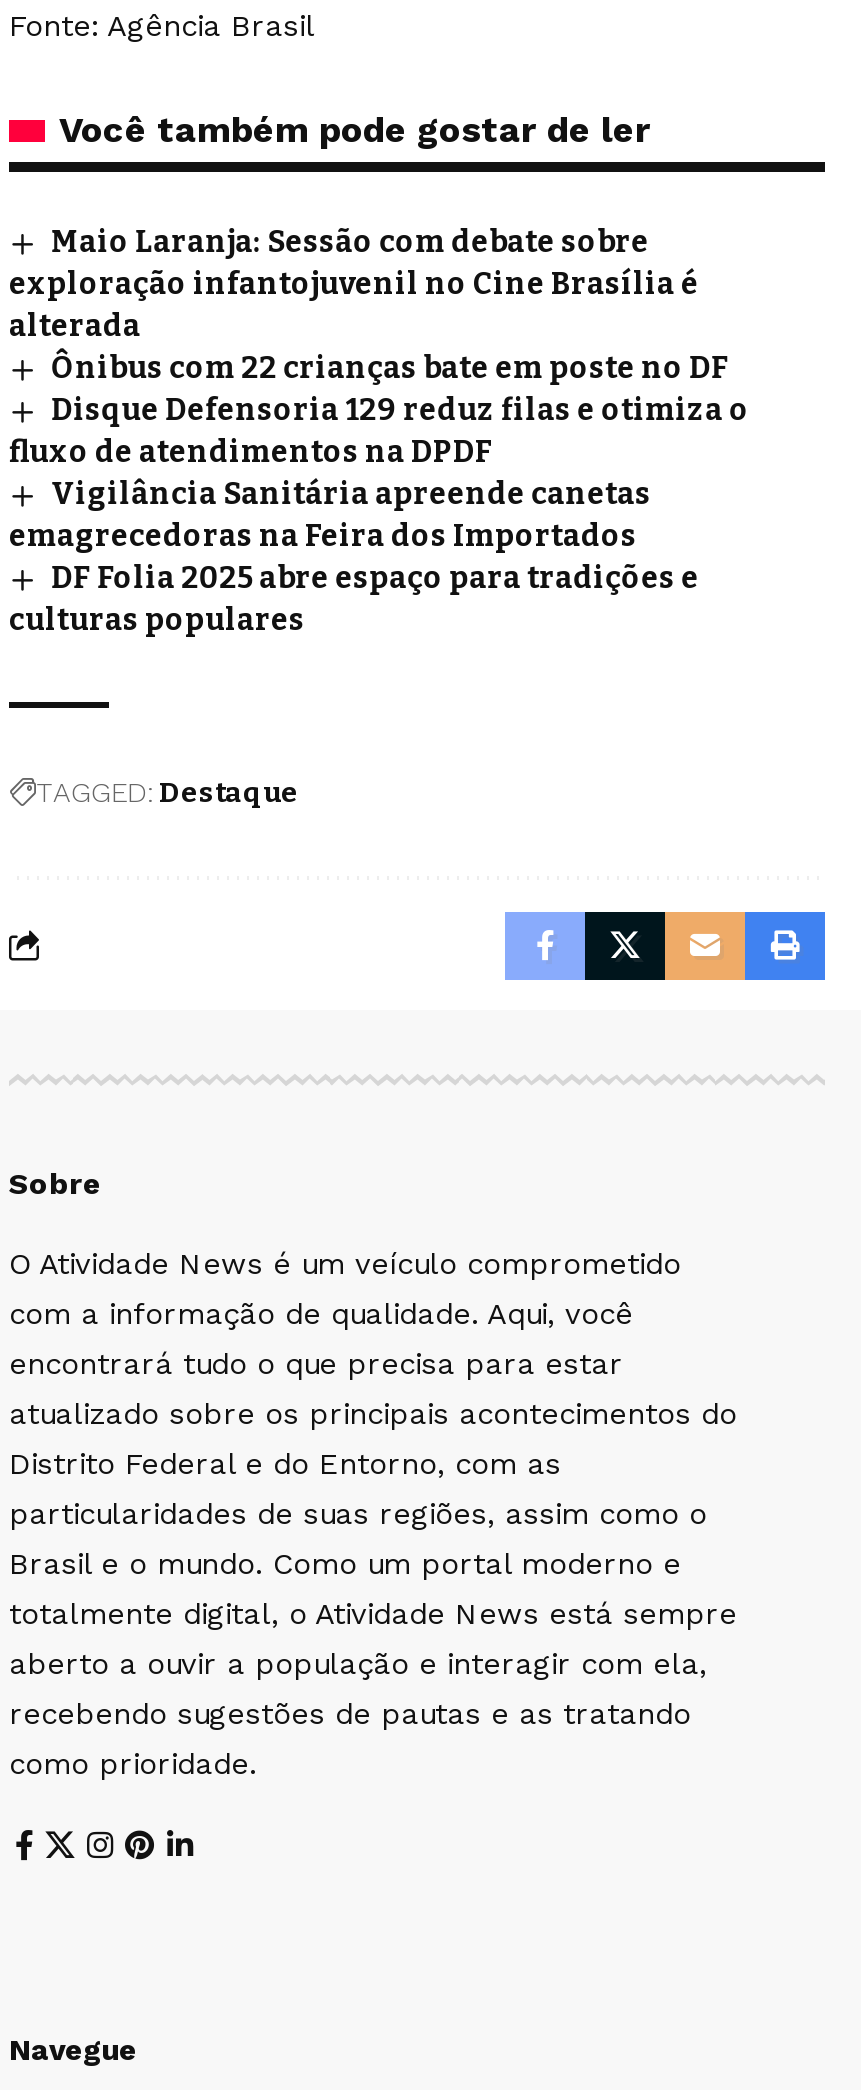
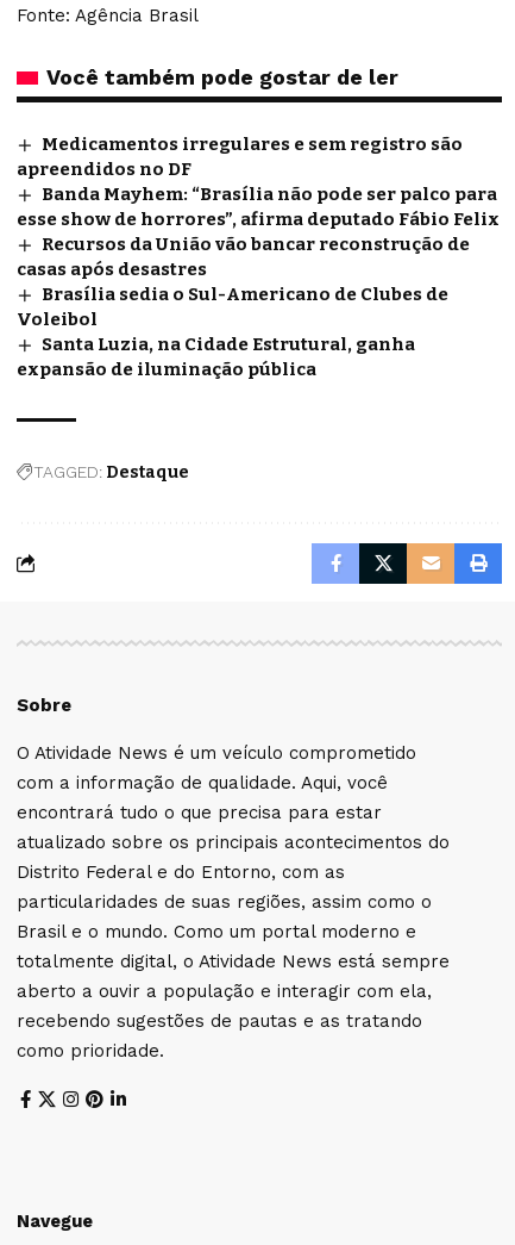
[9,224,749,638] Maio Laranja: Sessão com debate sobre | exploração infantojuvenil no Cine Brasília é | alterada | Ônibus com 22 crianças bate em poste no DF | Disque Defensoria 129 reduz filas e otimiza o | fluxo de atendimentos na DPDF | Vigilância Sanitária apreende canetas | emagrecedoras na Feira dos Importados | DF Folia 2025 abre espaço para tradições e | culturas populares -> [17,133,500,380] Medicamentos irregulares e sem registro são | apreendidos no DF | Banda Mayhem: “Brasília não pode ser palco para | esse show de horrores”, afirma deputado Fábio Felix | Recursos da União vão bancar reconstrução de | casas após desastres | Brasília sedia o Sul-Americano de Clubes de | Voleibol | Santa Luzia, na Cidade Estrutural, ganha | expansão de iluminação pública

